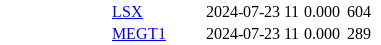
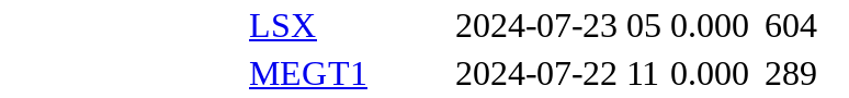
[206,3,371,20] 2024-07-23 11 0.000 604 -> [455,7,817,44] 2024-07-23 05 0.000 604
[206,25,371,42] 2024-07-23 11 0.000 289 -> [455,55,817,92] 2024-07-22 11 0.000 289

